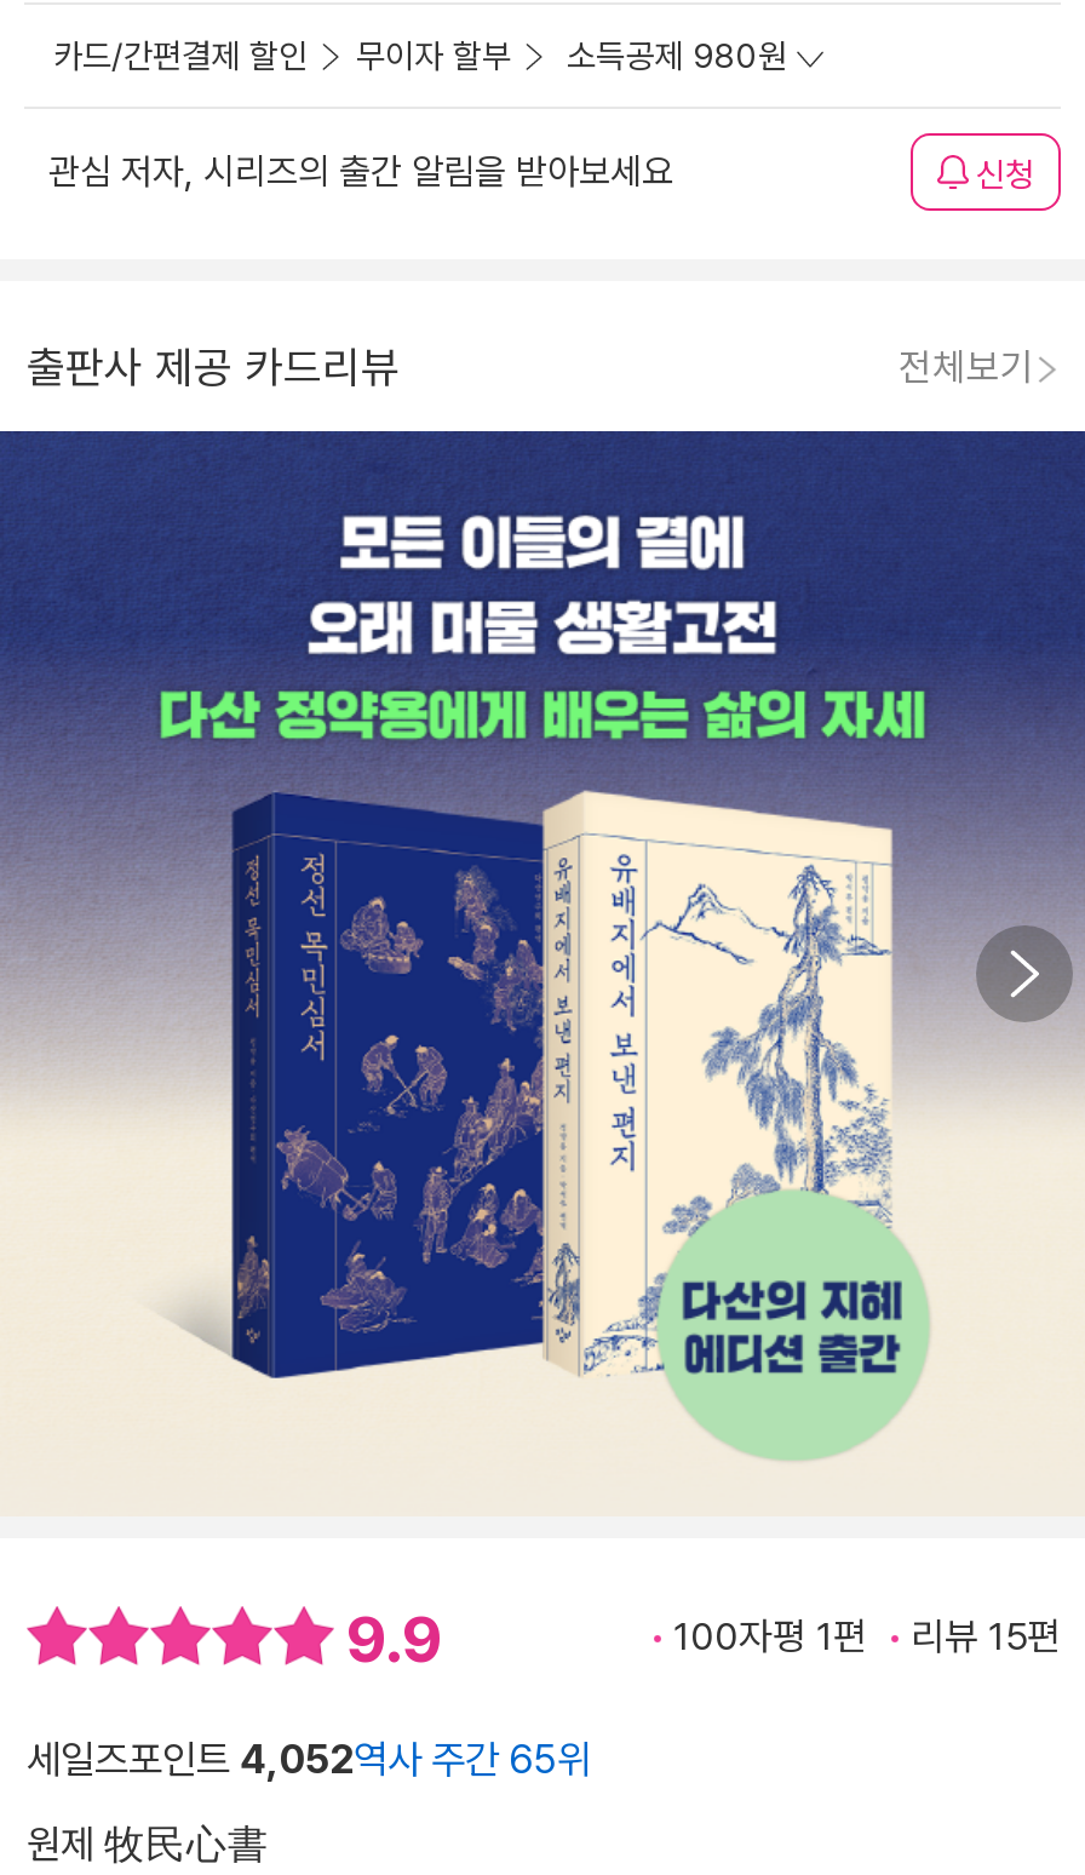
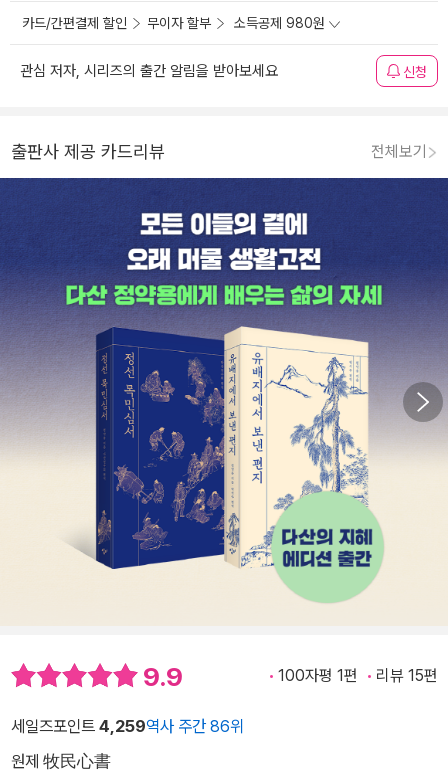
[27,1734,591,1782] 세일즈포인트 4,052역사 주간 65위 -> [11,716,244,736] 세일즈포인트 4,259역사 주간 86위

